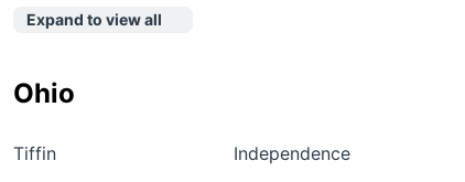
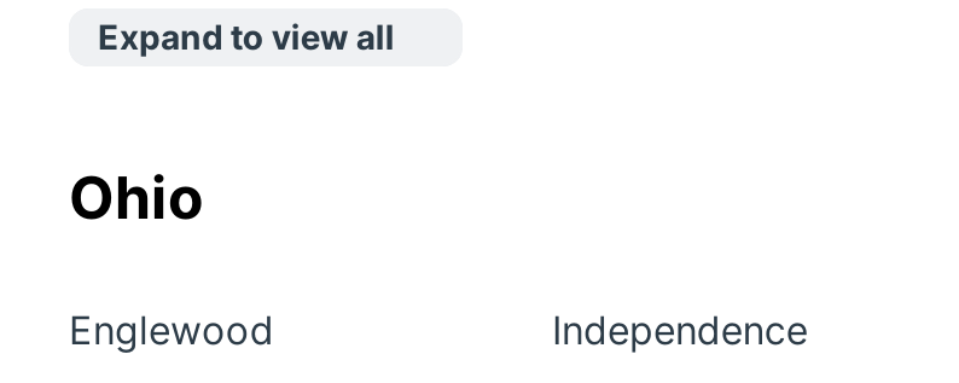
[13,143,56,165] Tiffin -> [69,305,274,353] Englewood

